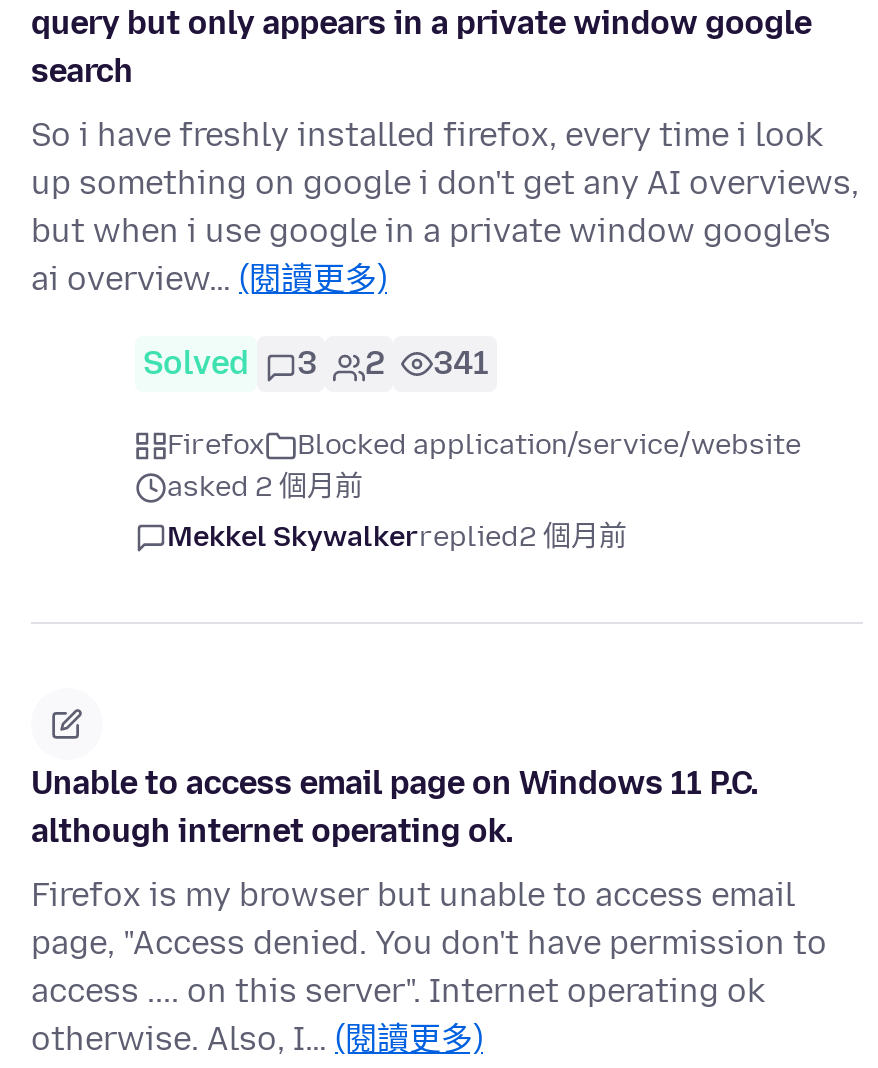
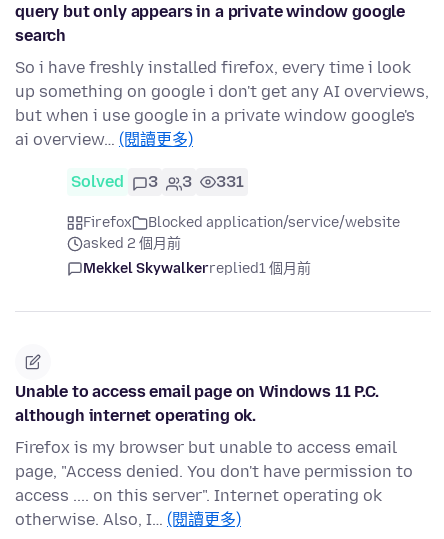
[365,345,385,383] 2 -> [182,172,192,191] 3
[433,345,489,383] 341 -> [216,172,244,191] 331
[167,521,627,555] Mekkel Skywalkerreplied2 個月前 -> [83,260,311,277] Mekkel Skywalkerreplied1 個月前

